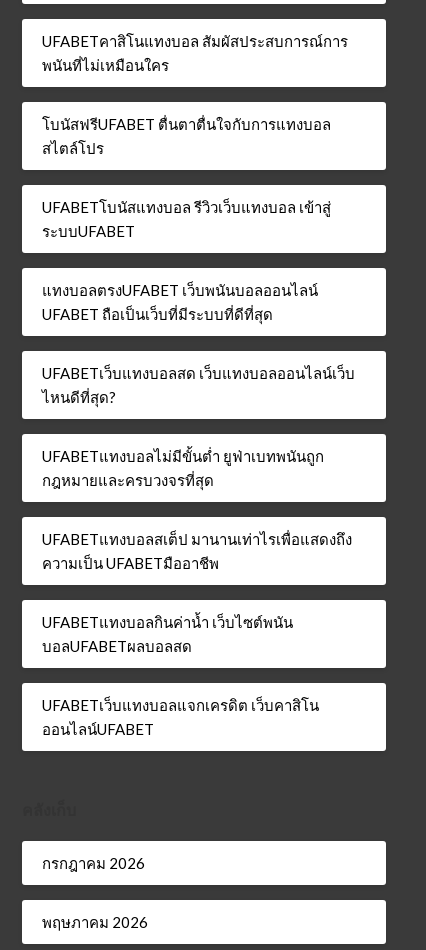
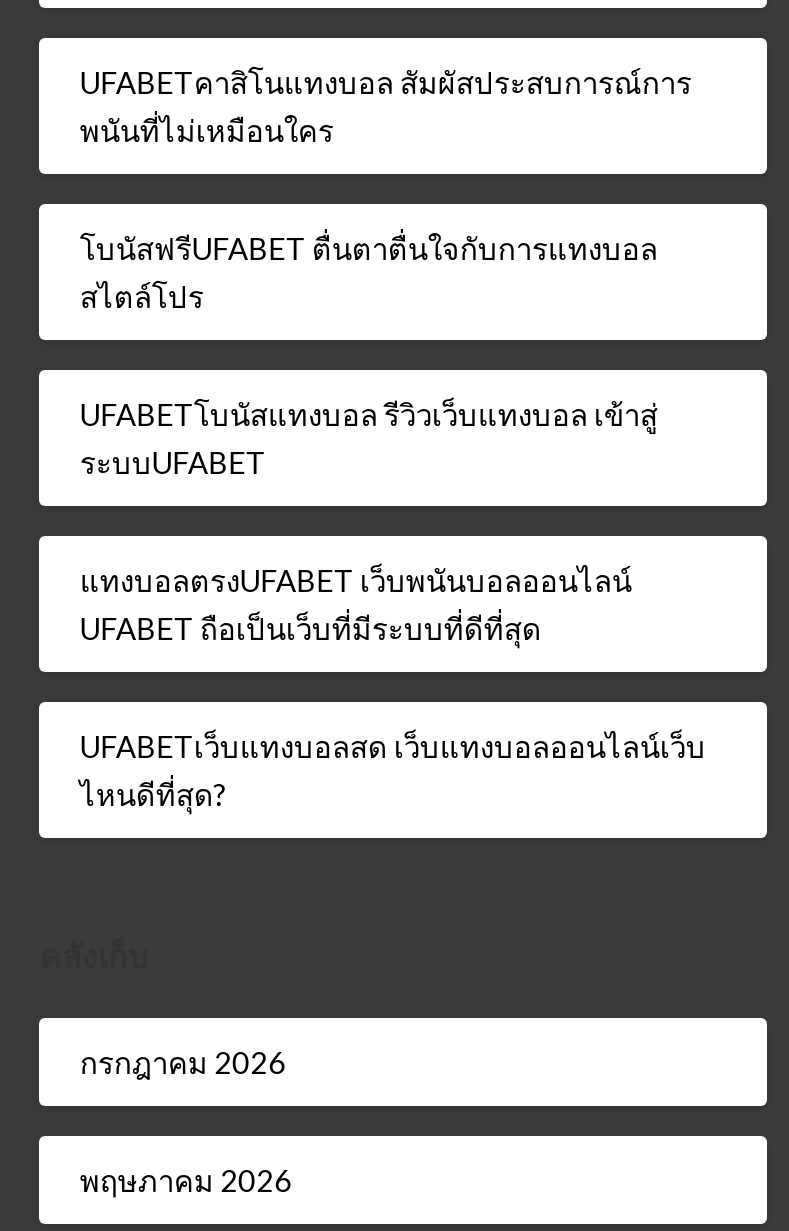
[42,447,352,738] UFABETแทงบอลไม่มีขั้นต่ำ ยูฟ่าเบทพนันถูก | กฎหมายและครบวงจรที่สุด | UFABETแทงบอลสเต็ป มานานเท่าไรเพื่อแสดงถึง | ความเป็น UFABETมืออาชีพ | UFABETแทงบอลกินค่าน้ำ เว็บไซต์พนัน | บอลUFABETผลบอลสด | UFABETเว็บแทงบอลแจกเครดิต เว็บคาสิโน | ออนไลน์UFABET -> none

